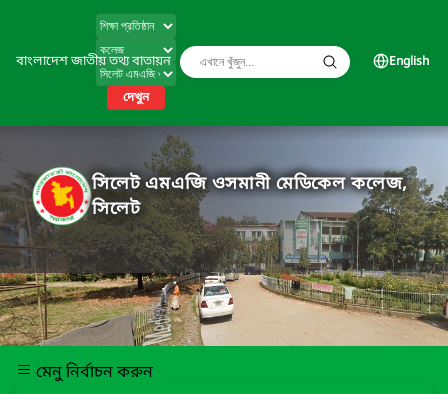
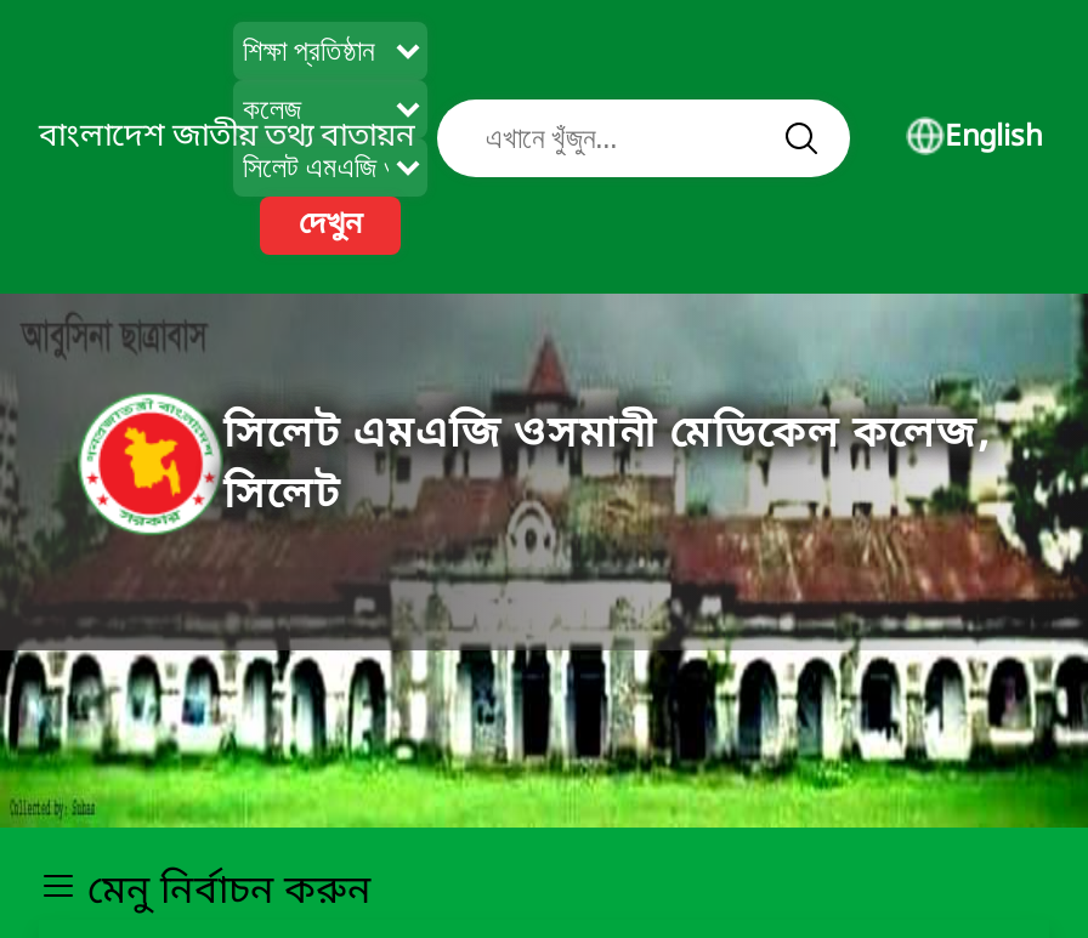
[3,125,445,347] [image] -> [7,294,1081,830] [image]

